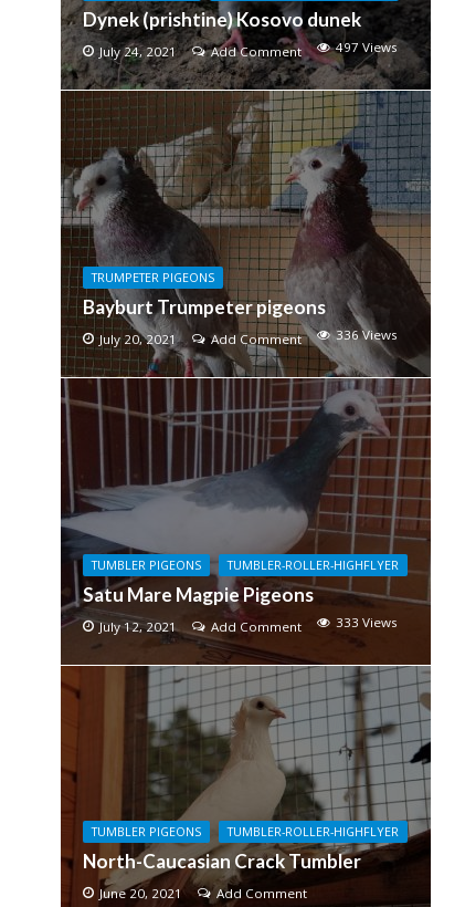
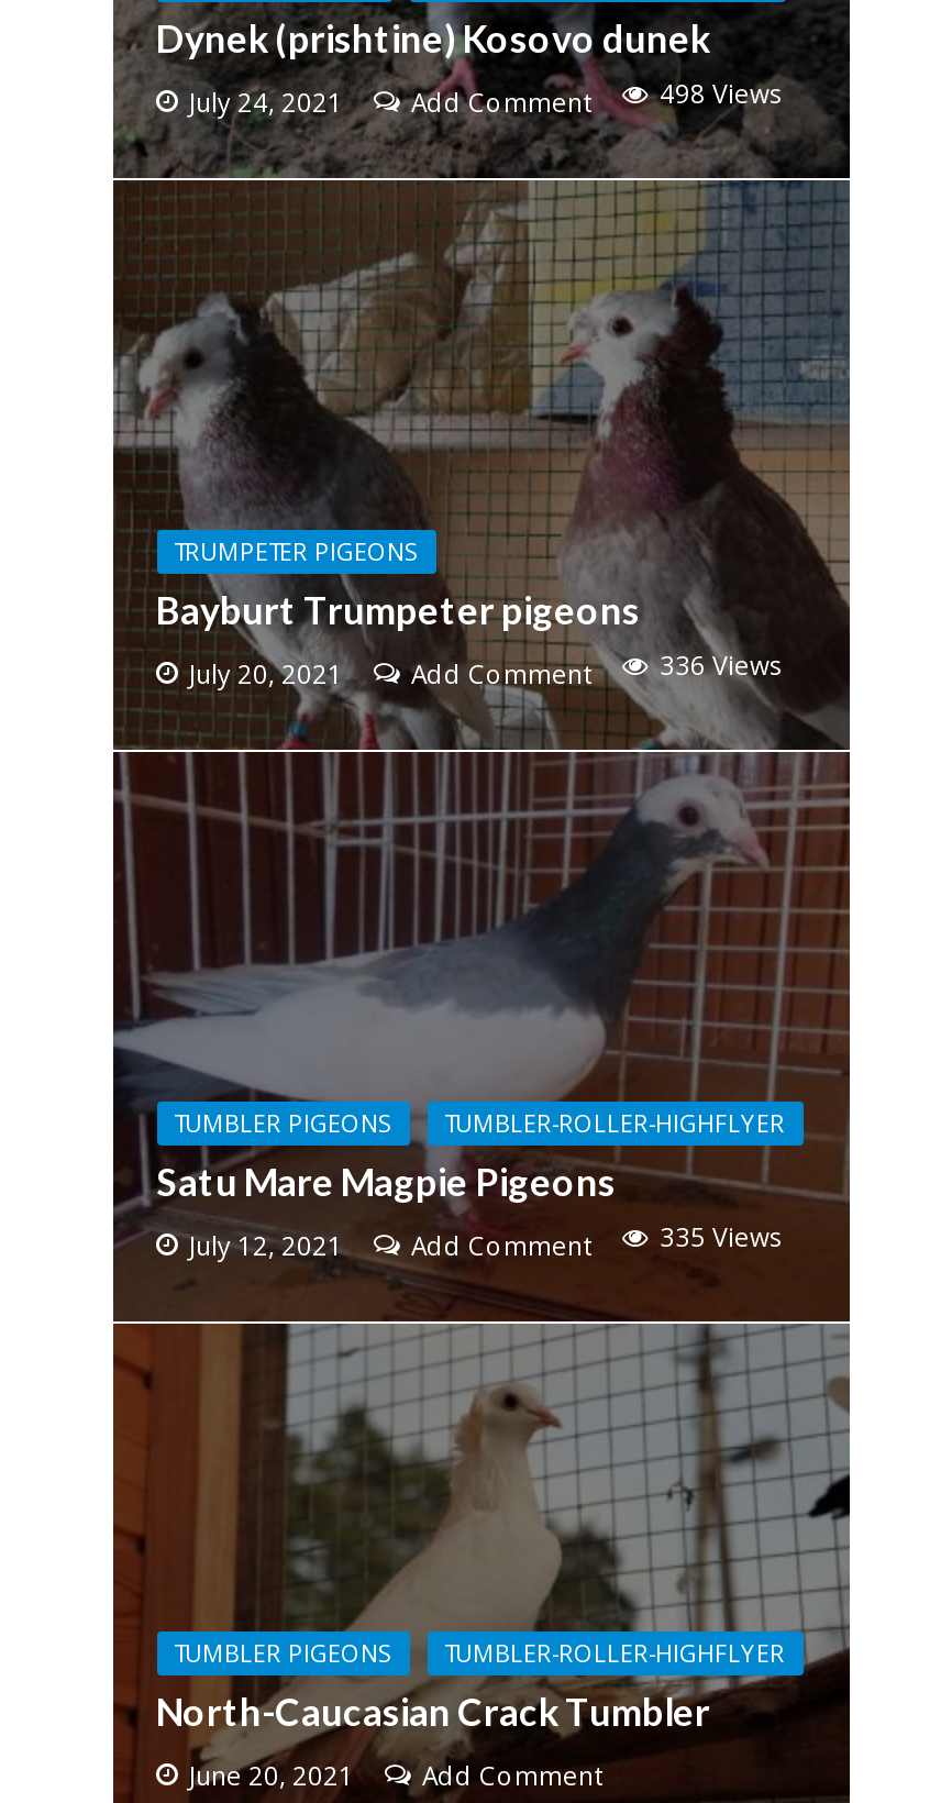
[335,39,397,55] 497 Views -> [660,77,783,110] 498 Views
[335,614,397,630] 333 Views -> [660,1220,783,1253] 335 Views

